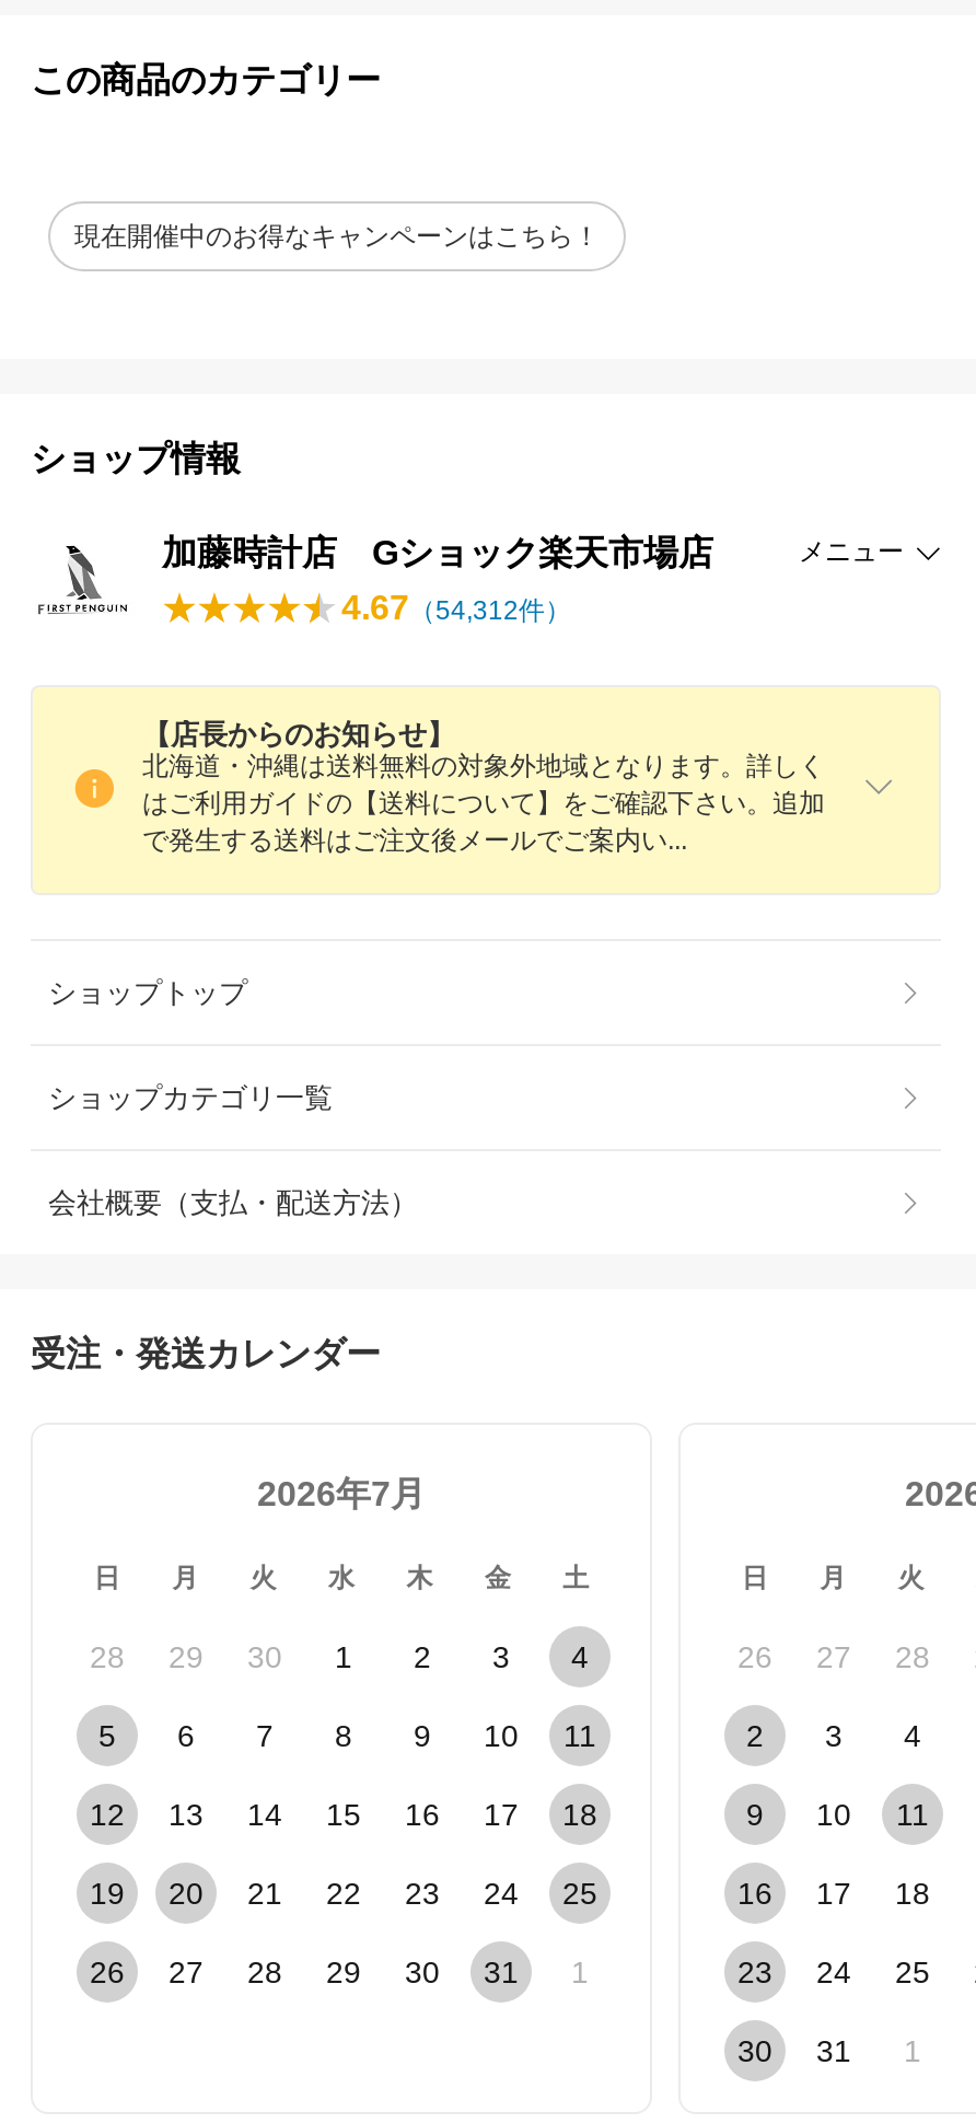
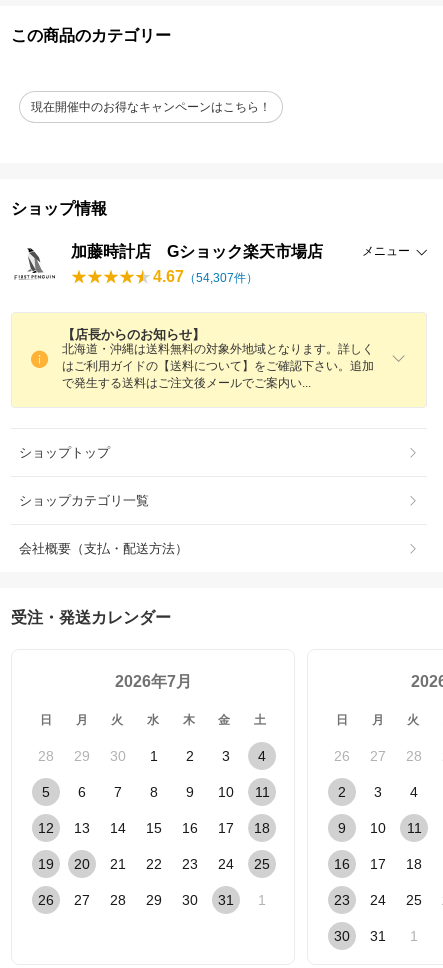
[341,589,571,626] 4.67（54,312件） -> [153,268,258,285] 4.67（54,307件）

